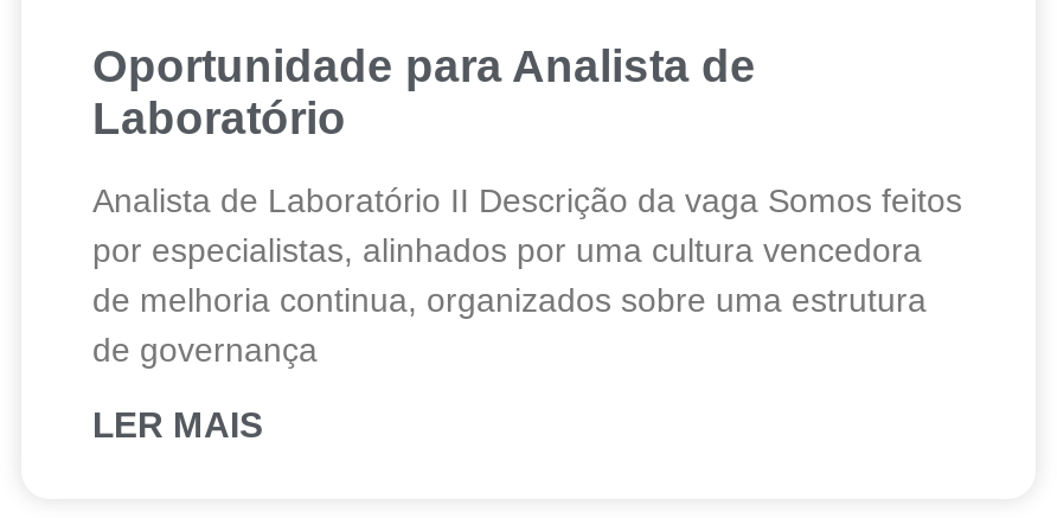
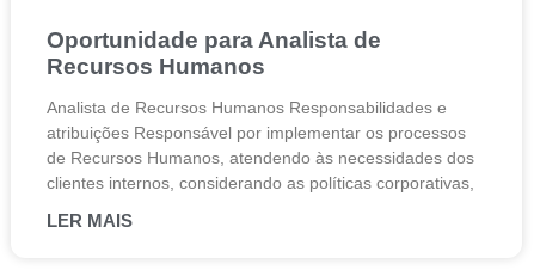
[92,94,346,144] Laboratório -> [47,54,265,79] Recursos Humanos
[92,182,962,369] Analista de Laboratório II Descrição da vaga Somos feitos | por especialistas, alinhados por uma cultura vencedora | de melhoria continua, organizados sobre uma estrutura | de governança -> [47,98,474,193] Analista de Recursos Humanos Responsabilidades e | atribuições Responsável por implementar os processos | de Recursos Humanos, atendendo às necessidades dos | clientes internos, considerando as políticas corporativas,

